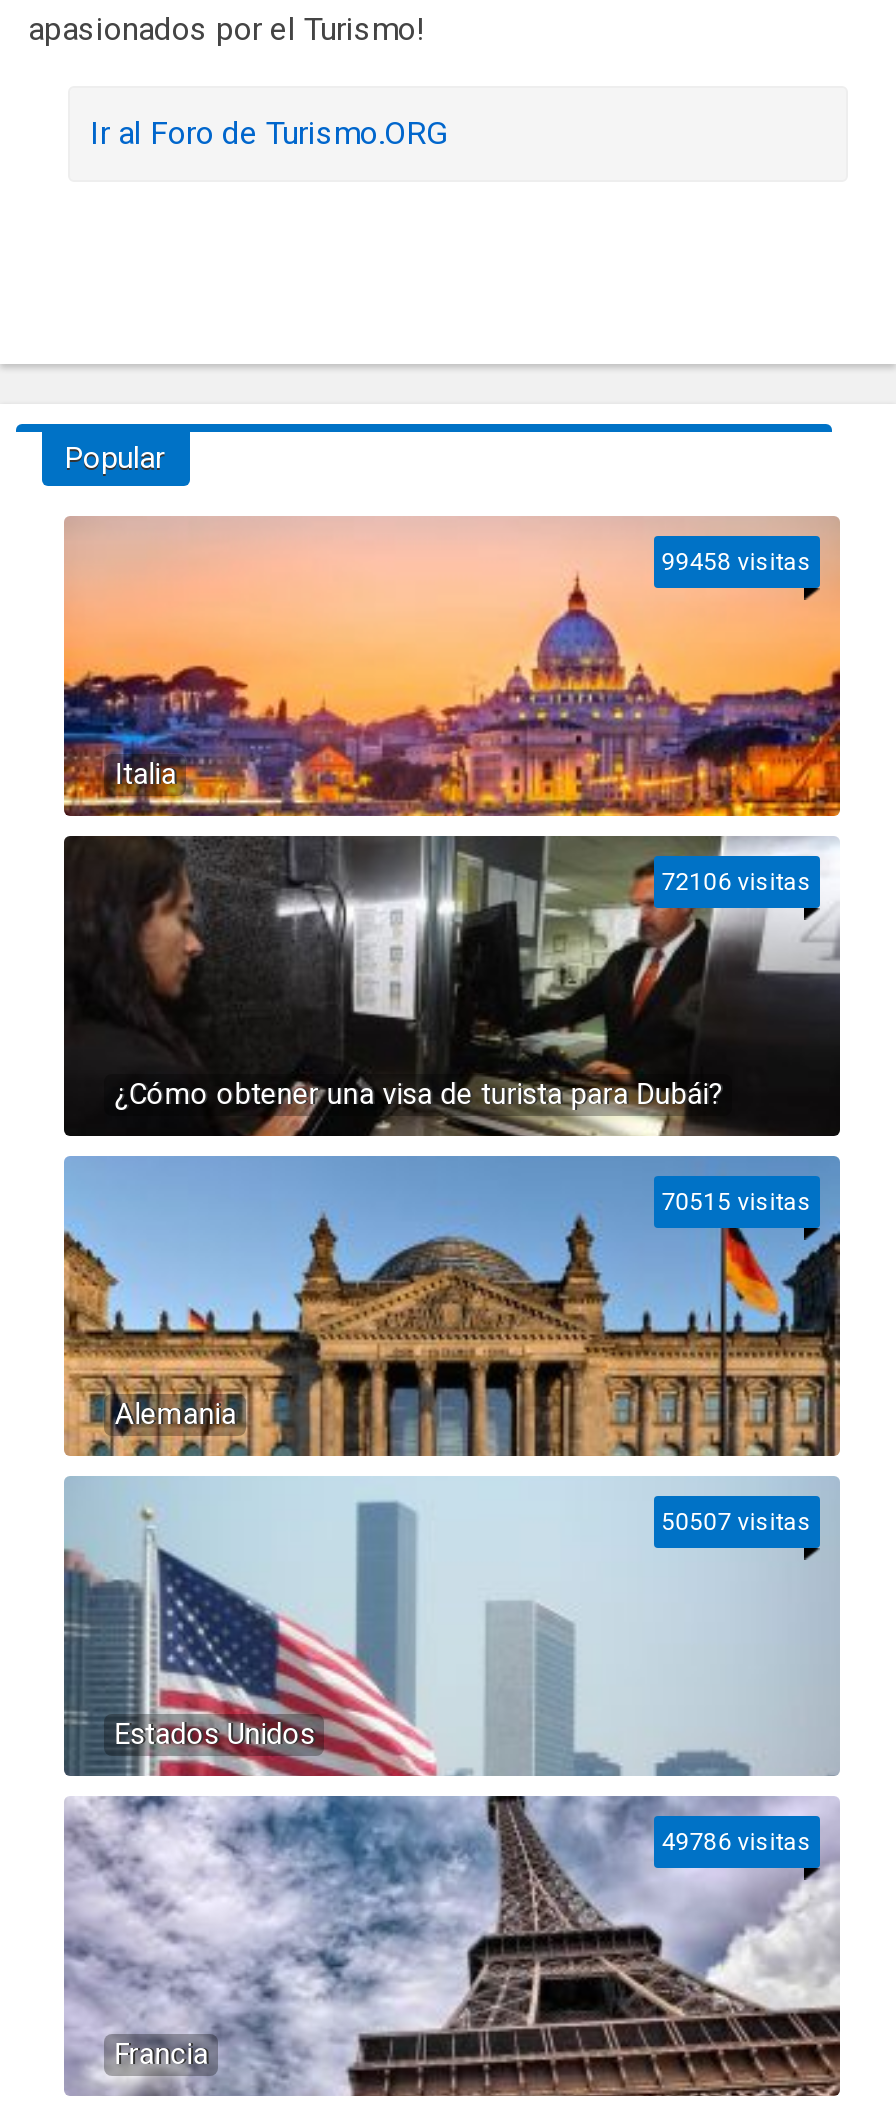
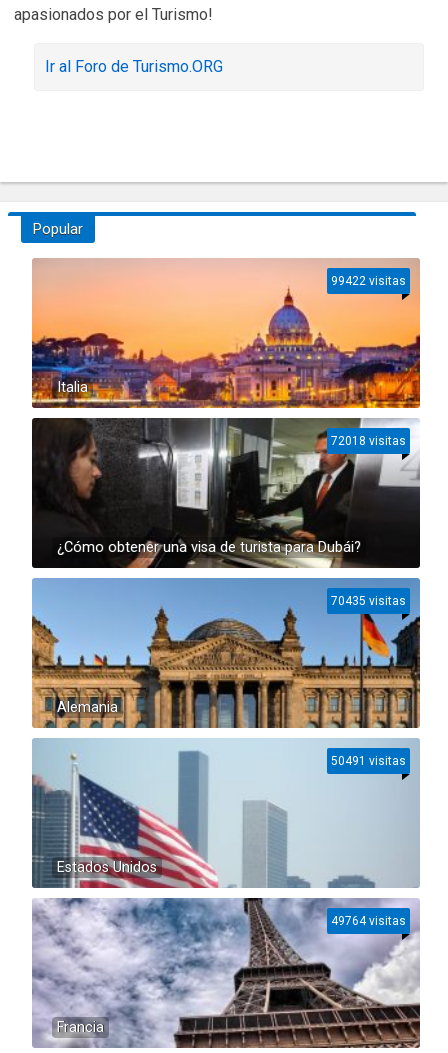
[662,548,812,576] 99458 visitas -> [331,274,406,288] 99422 visitas
[662,868,812,896] 72106 visitas -> [331,434,406,448] 72018 visitas
[662,1188,812,1216] 70515 visitas -> [331,594,406,608] 70435 visitas
[662,1508,812,1536] 50507 visitas -> [331,754,406,768] 50491 visitas
[662,1828,812,1856] 49786 visitas -> [331,914,406,928] 49764 visitas

